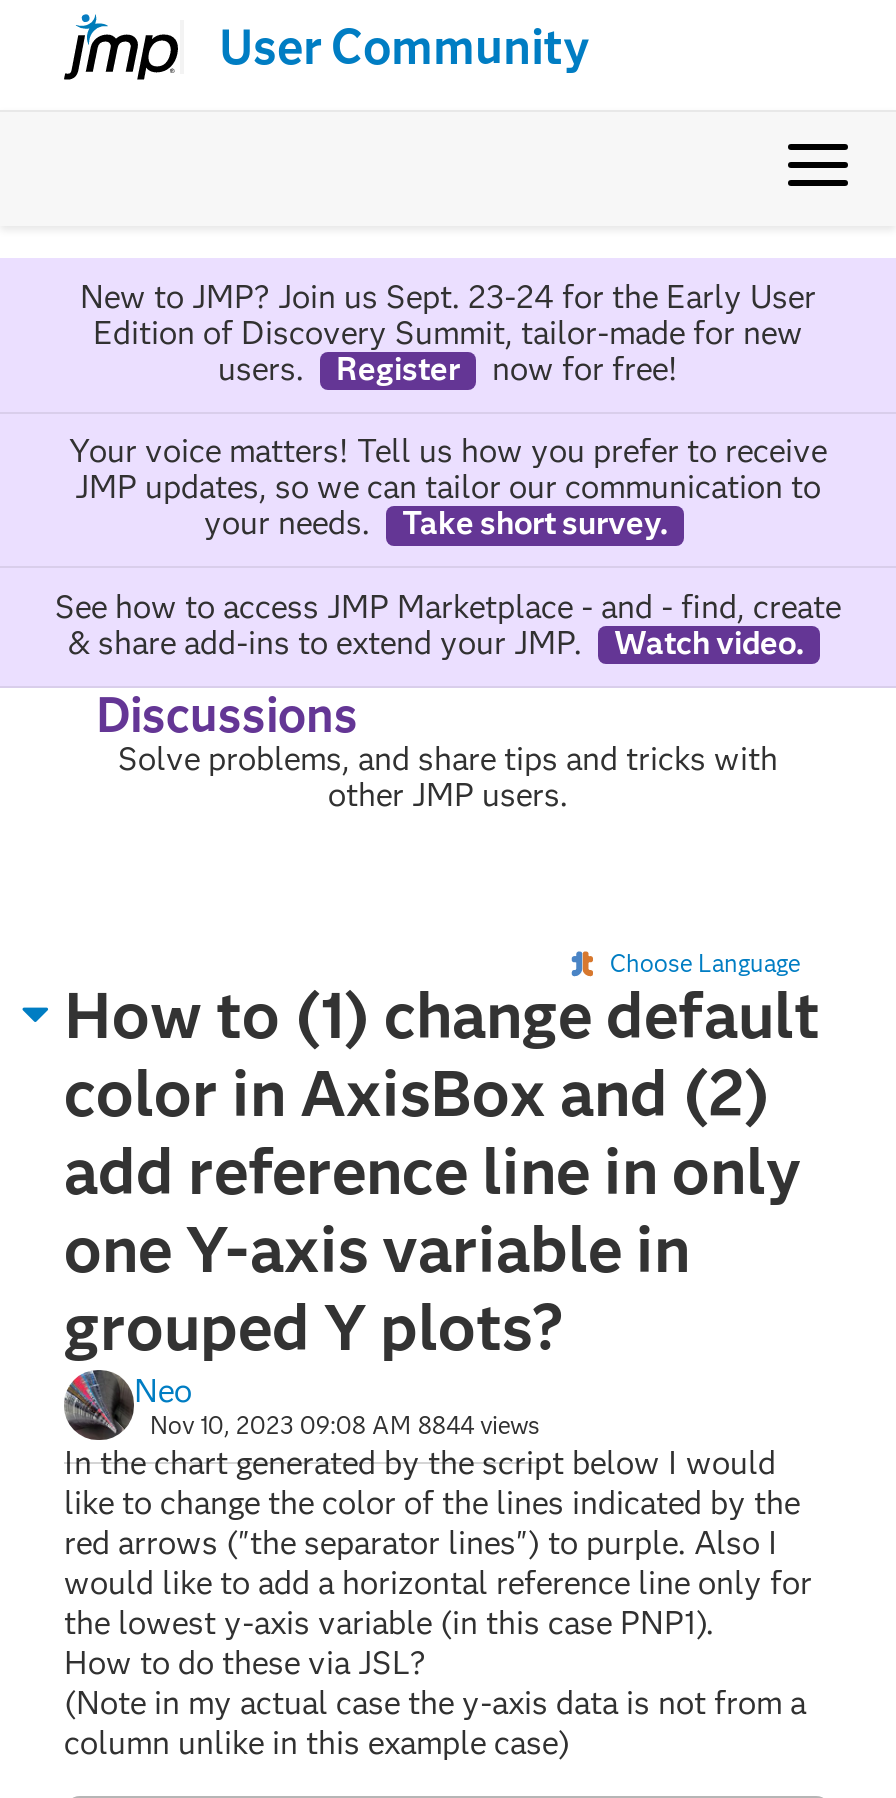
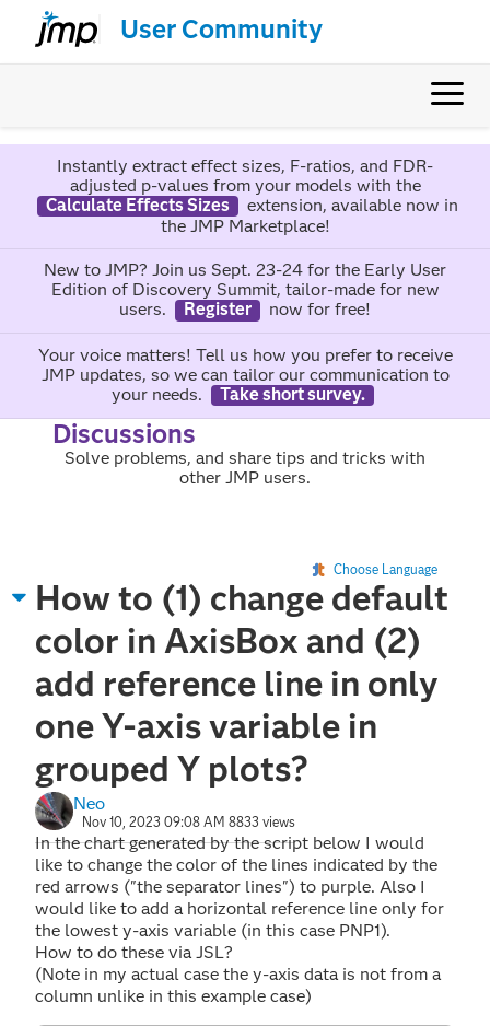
none -> [45,155,458,237] Instantly extract effect sizes, F-ratios, and FDR- | adjusted p-values from your models with the | Calculate Effects Sizes | extension, available now in | the JMP Marketplace!
moved [69,278,827,542] -> [38,259,452,404]: New to JMP? Join us Sept. 23-24 for the Early User | Edition of Discovery Summit, tailor-made for new | users. | ... | your needs. | Take short survey.
[55,587,841,661] See how to access JMP Marketplace - and - find, create | & share add-ins to extend your JMP. | Watch video. -> none
[150,1410,540,1440] Nov 10, 2023 09:08 AM 8844 views -> [82,814,295,830] Nov 10, 2023 09:08 AM 8833 views

